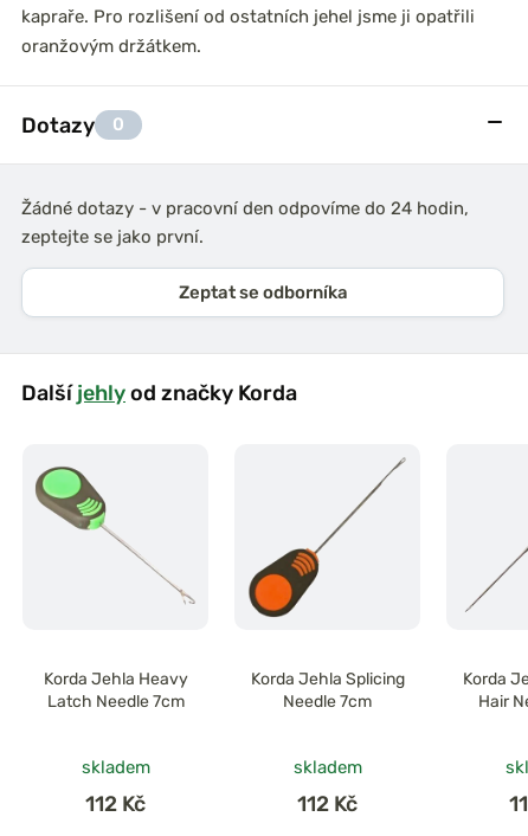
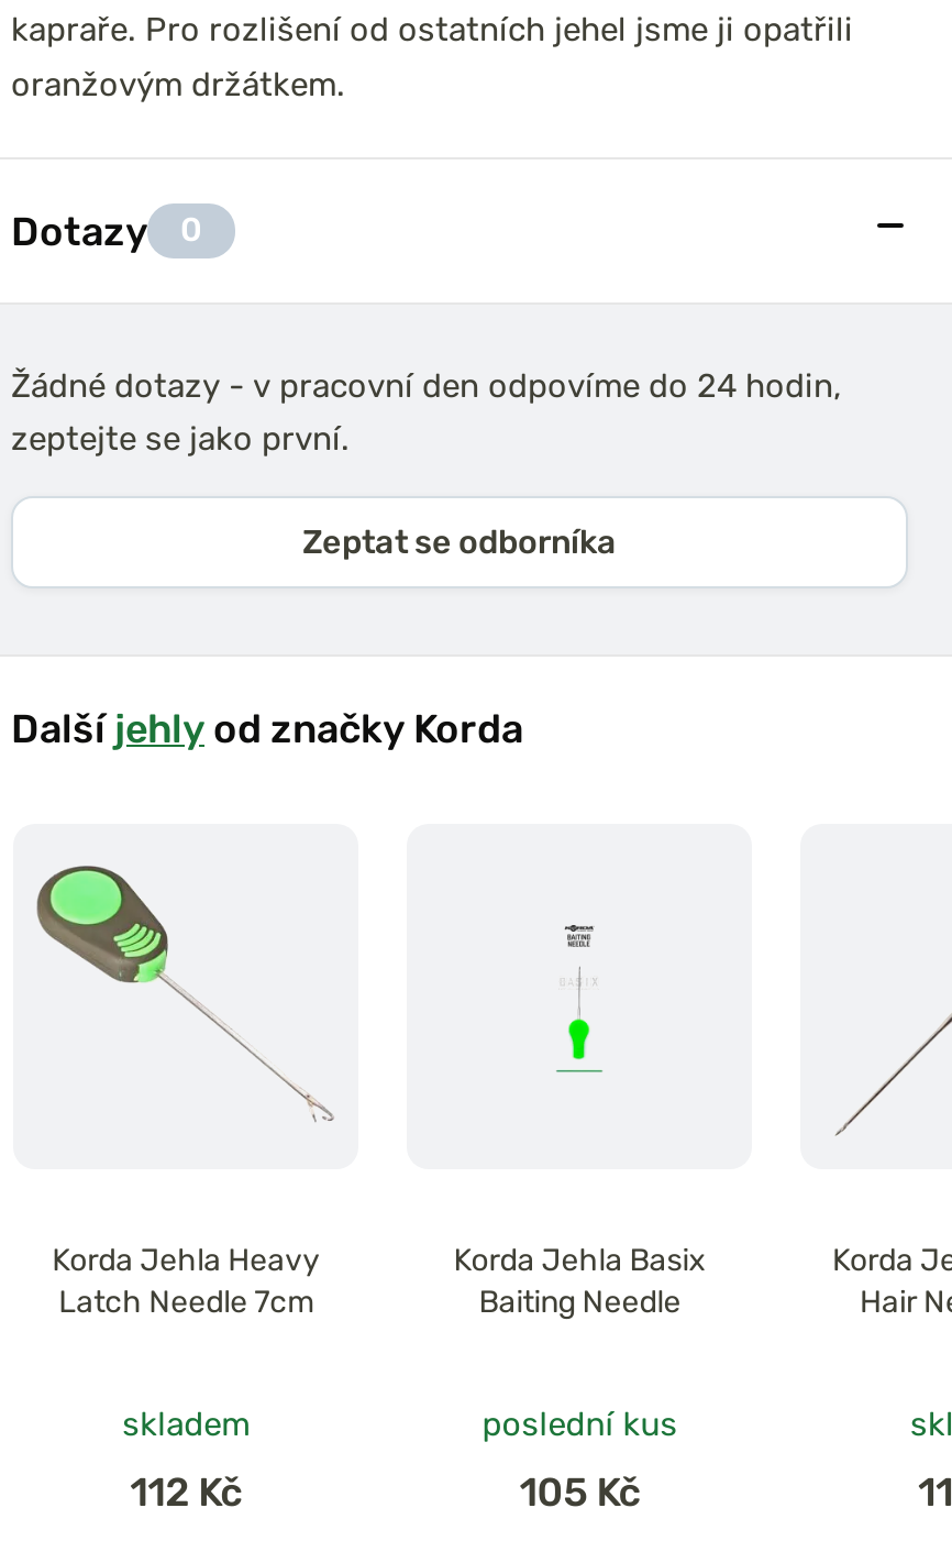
[247,457,406,618] [image] -> none
[251,669,405,712] Korda Jehla Splicing | Needle 7cm -> [454,1242,706,1321] Korda Jehla Basix | Baiting Needle
[293,757,362,778] skladem -> [482,1405,678,1445] poslední kus
[298,791,358,816] 112 Kč -> [520,1469,640,1515] 105 Kč

